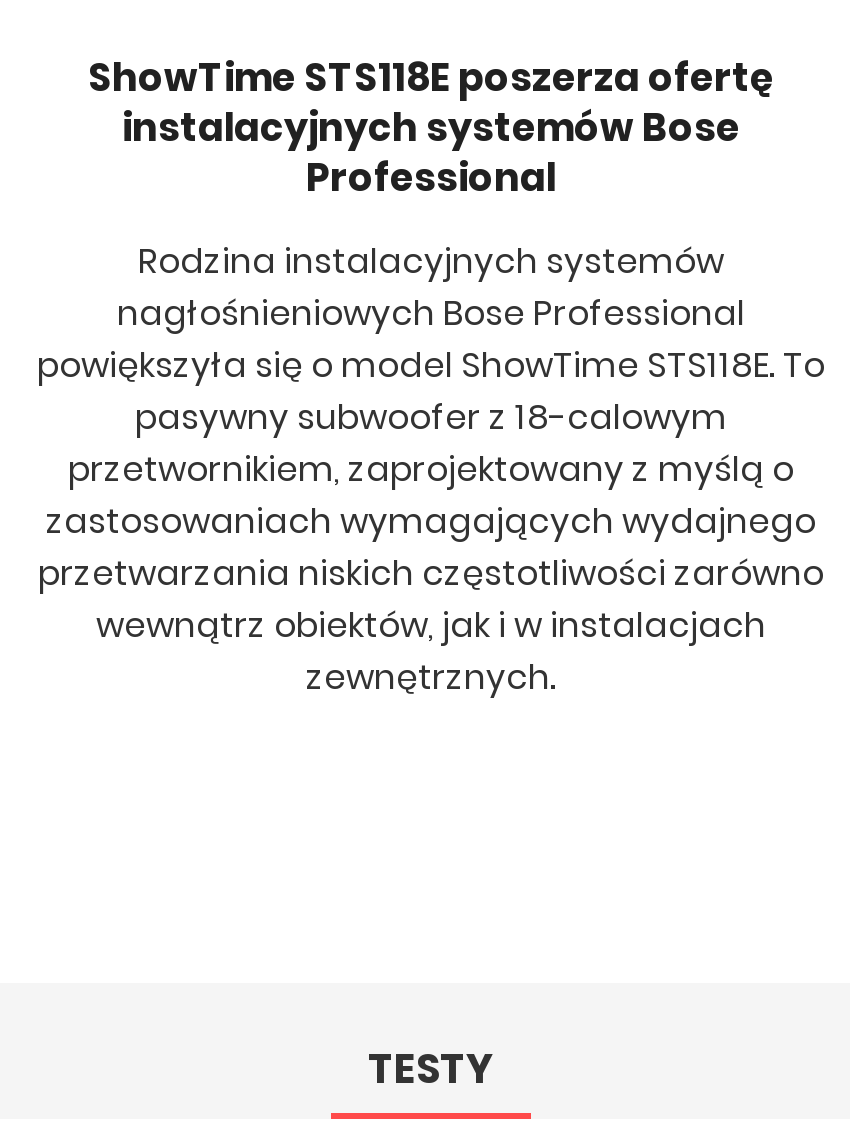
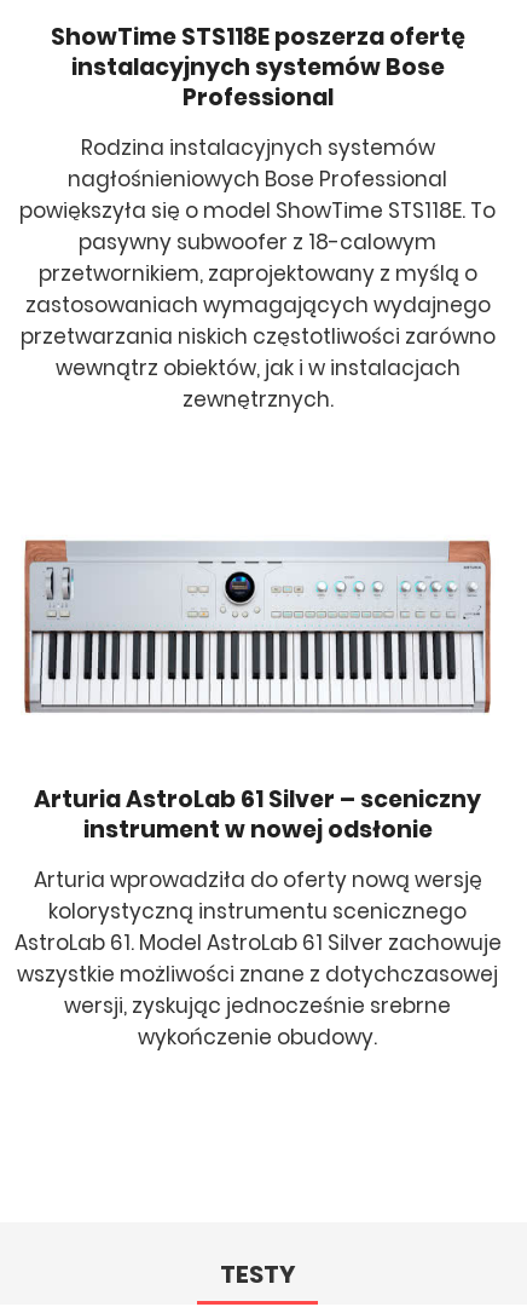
none -> [14,784,501,1052] Arturia AstroLab 61 Silver – sceniczny | instrument w nowej odsłonie | Arturia wprowadziła do oferty nową wersję | kolorystyczną instrumentu scenicznego | AstroLab 61. Model AstroLab 61 Silver zachowuje | wszystkie możliwości znane z dotychczasowej | wersji, zyskując jednocześnie srebrne | wykończenie obudowy.
none -> [23,539,492,714] [image]

